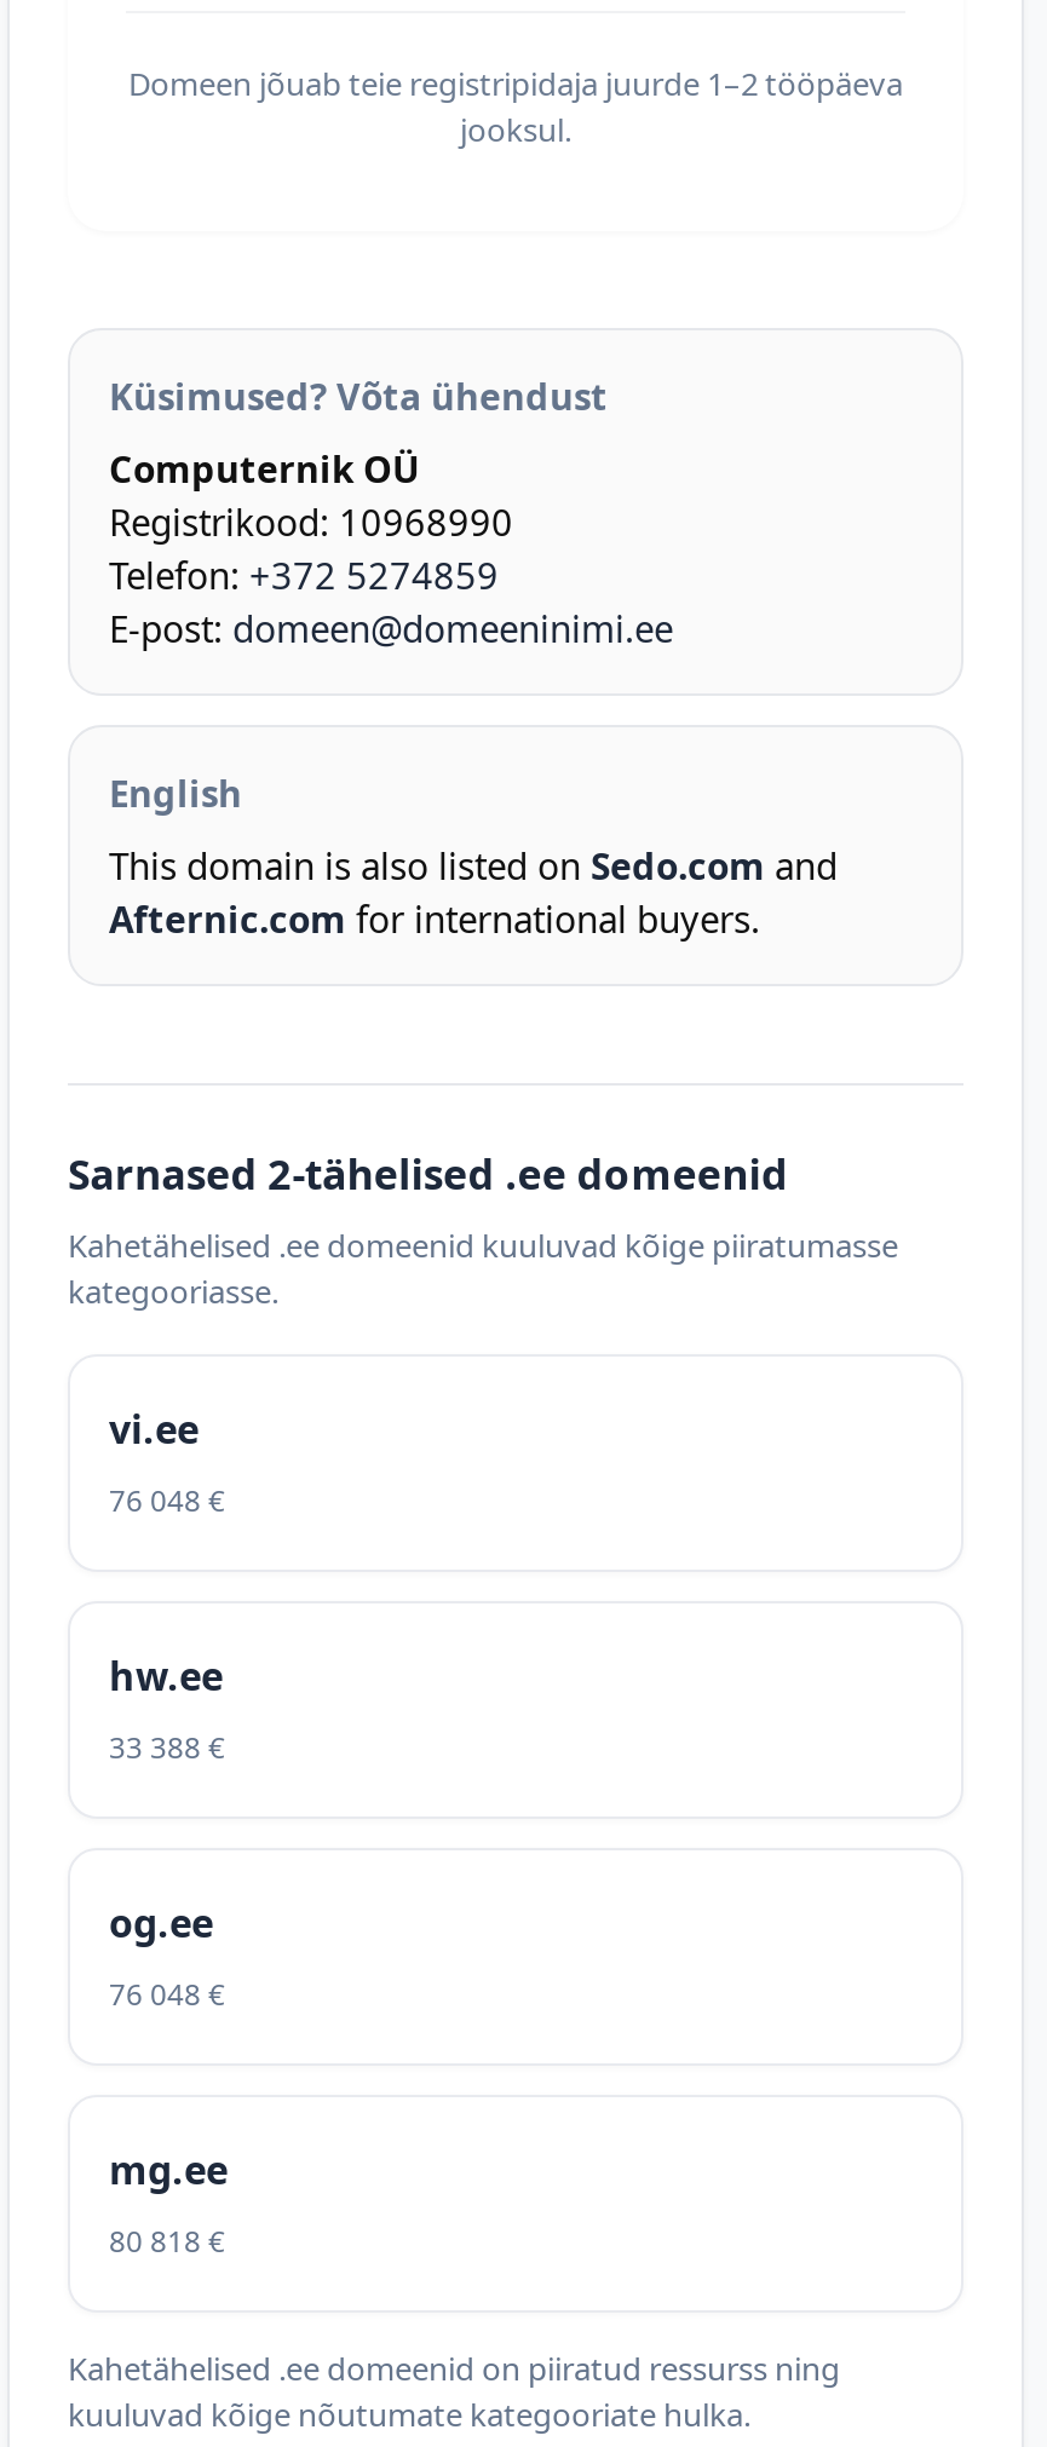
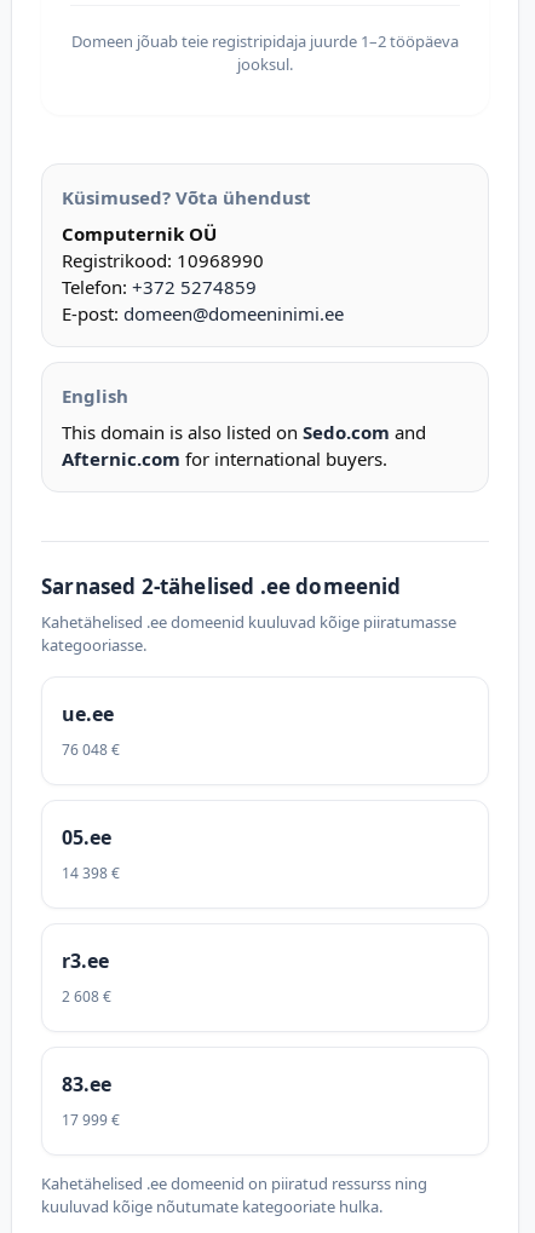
[109,1403,199,1456] vi.ee -> [62,701,114,727] ue.ee
[109,1649,223,1703] hw.ee -> [62,824,111,851] 05.ee
[109,1727,225,1768] 33 388 € -> [62,863,120,883] 14 398 €
[109,1896,213,1950] og.ee -> [62,947,109,974] r3.ee
[109,1974,225,2015] 76 048 € -> [62,986,111,1007] 2 608 €
[109,2143,228,2196] mg.ee -> [62,1071,111,1097] 83.ee
[109,2221,225,2262] 80 818 € -> [62,1110,120,1130] 17 999 €

